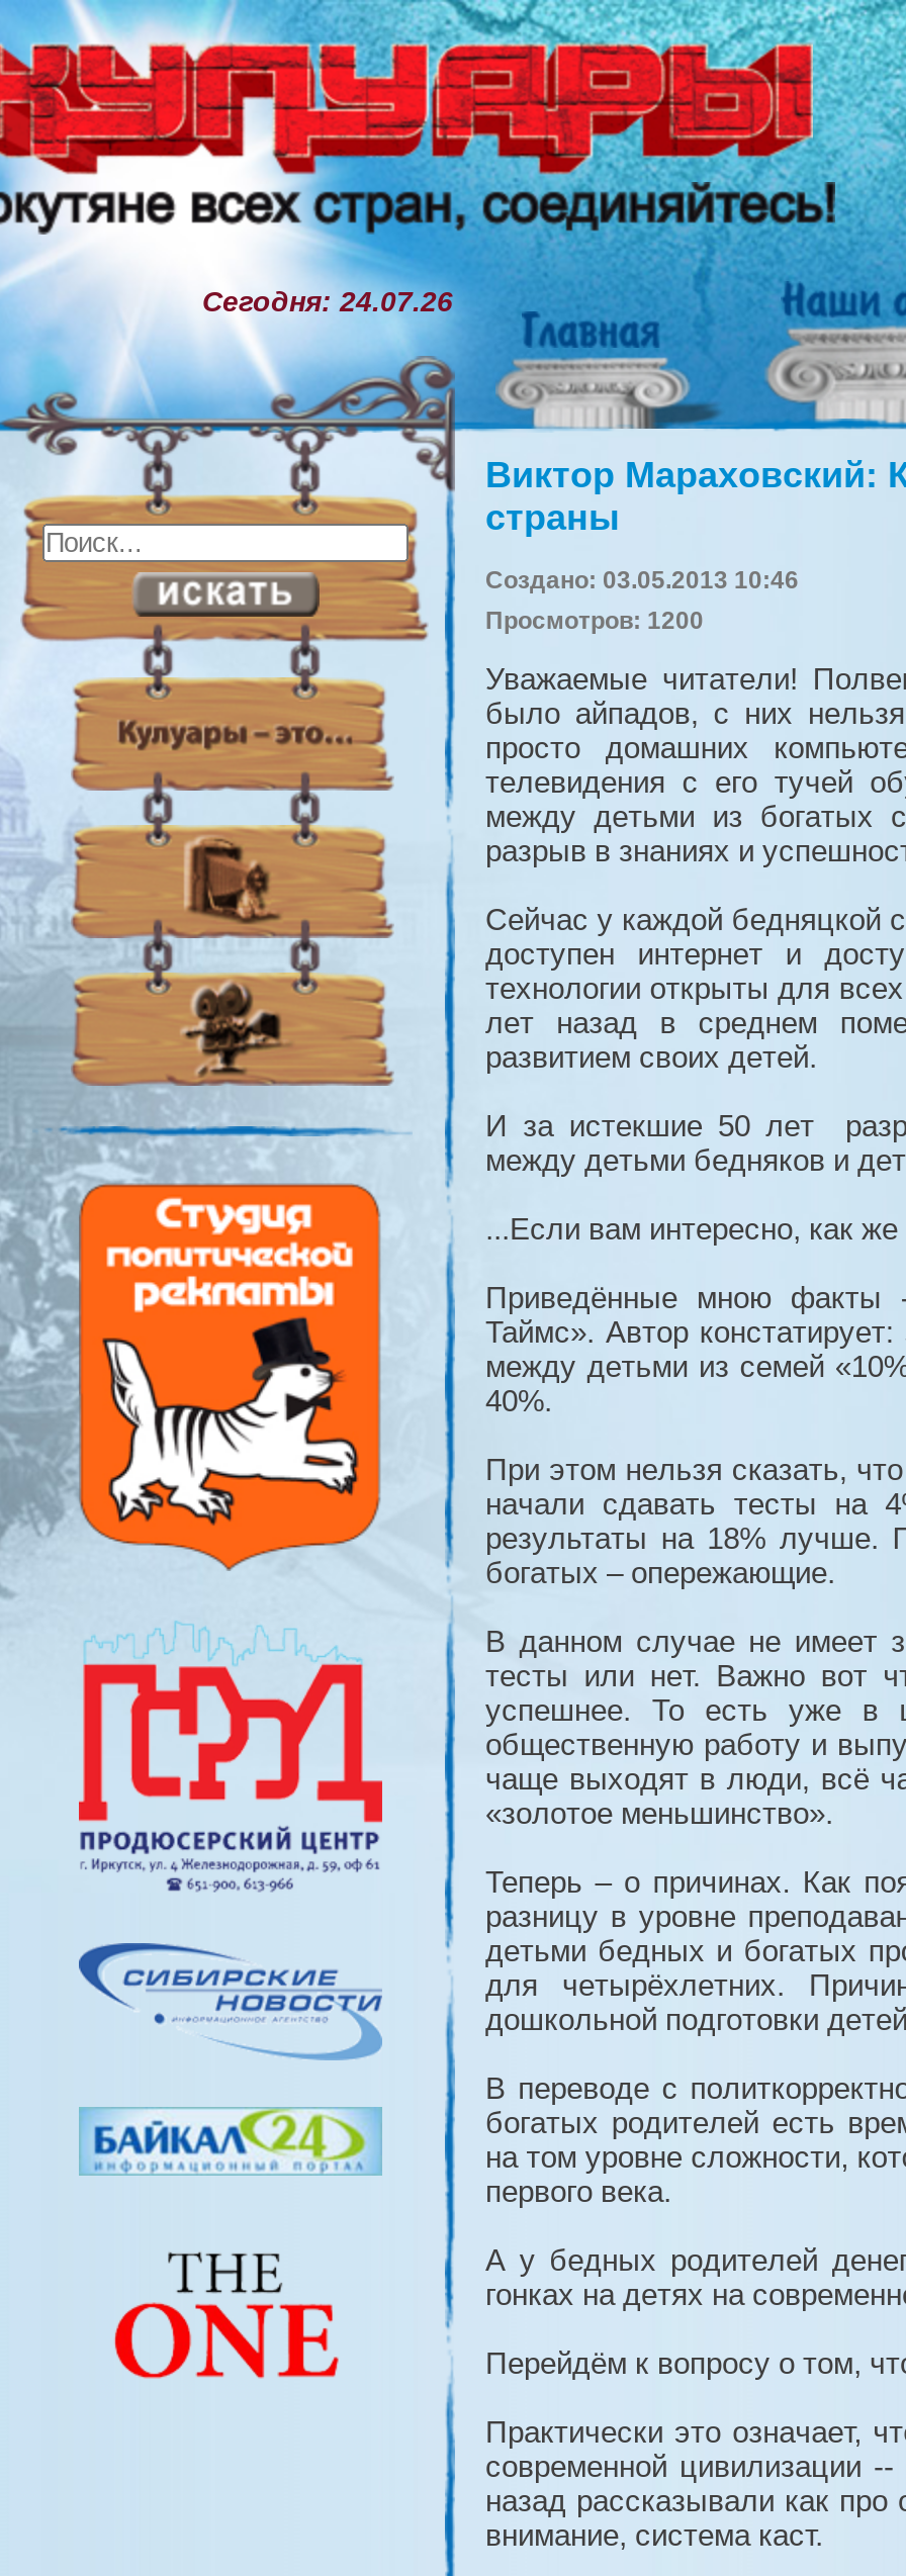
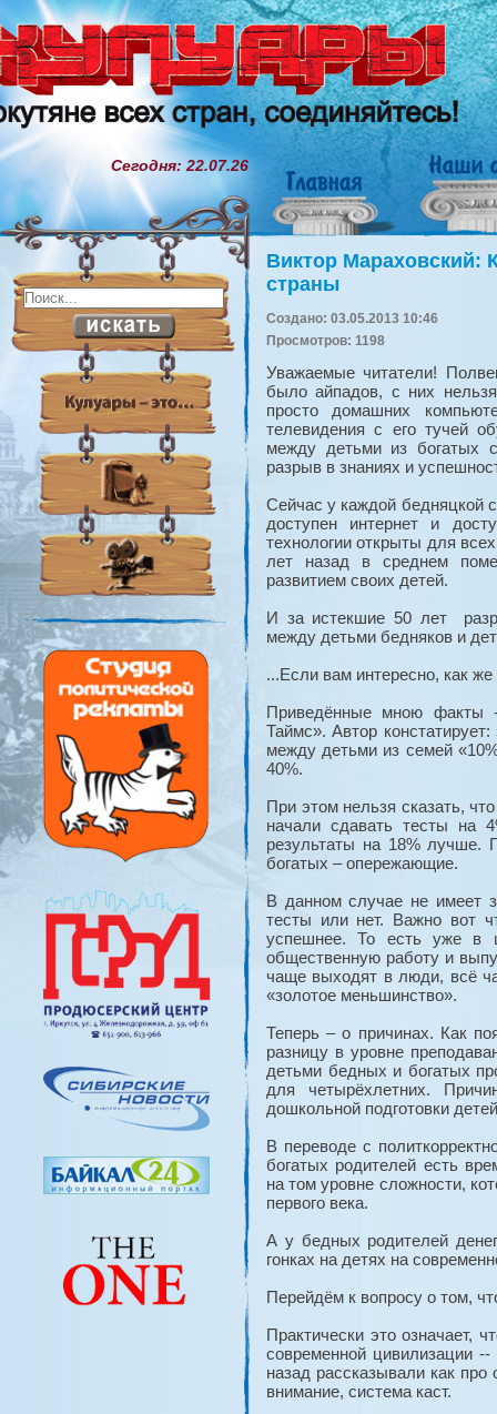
[202,285,453,317] Сегодня: 24.07.26 -> [111,156,248,174] Сегодня: 22.07.26
[485,607,704,635] Просмотров: 1200 -> [266,333,385,349] Просмотров: 1198

